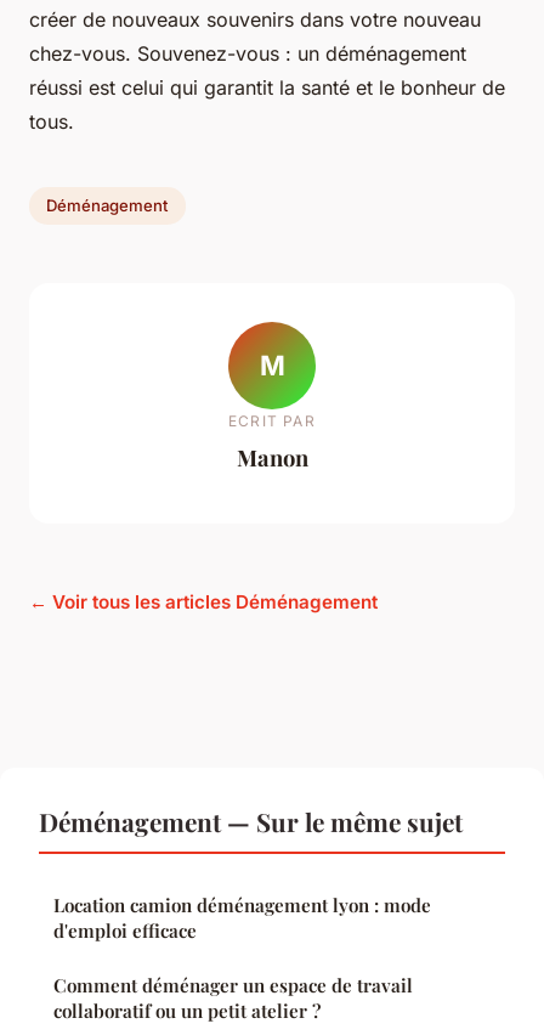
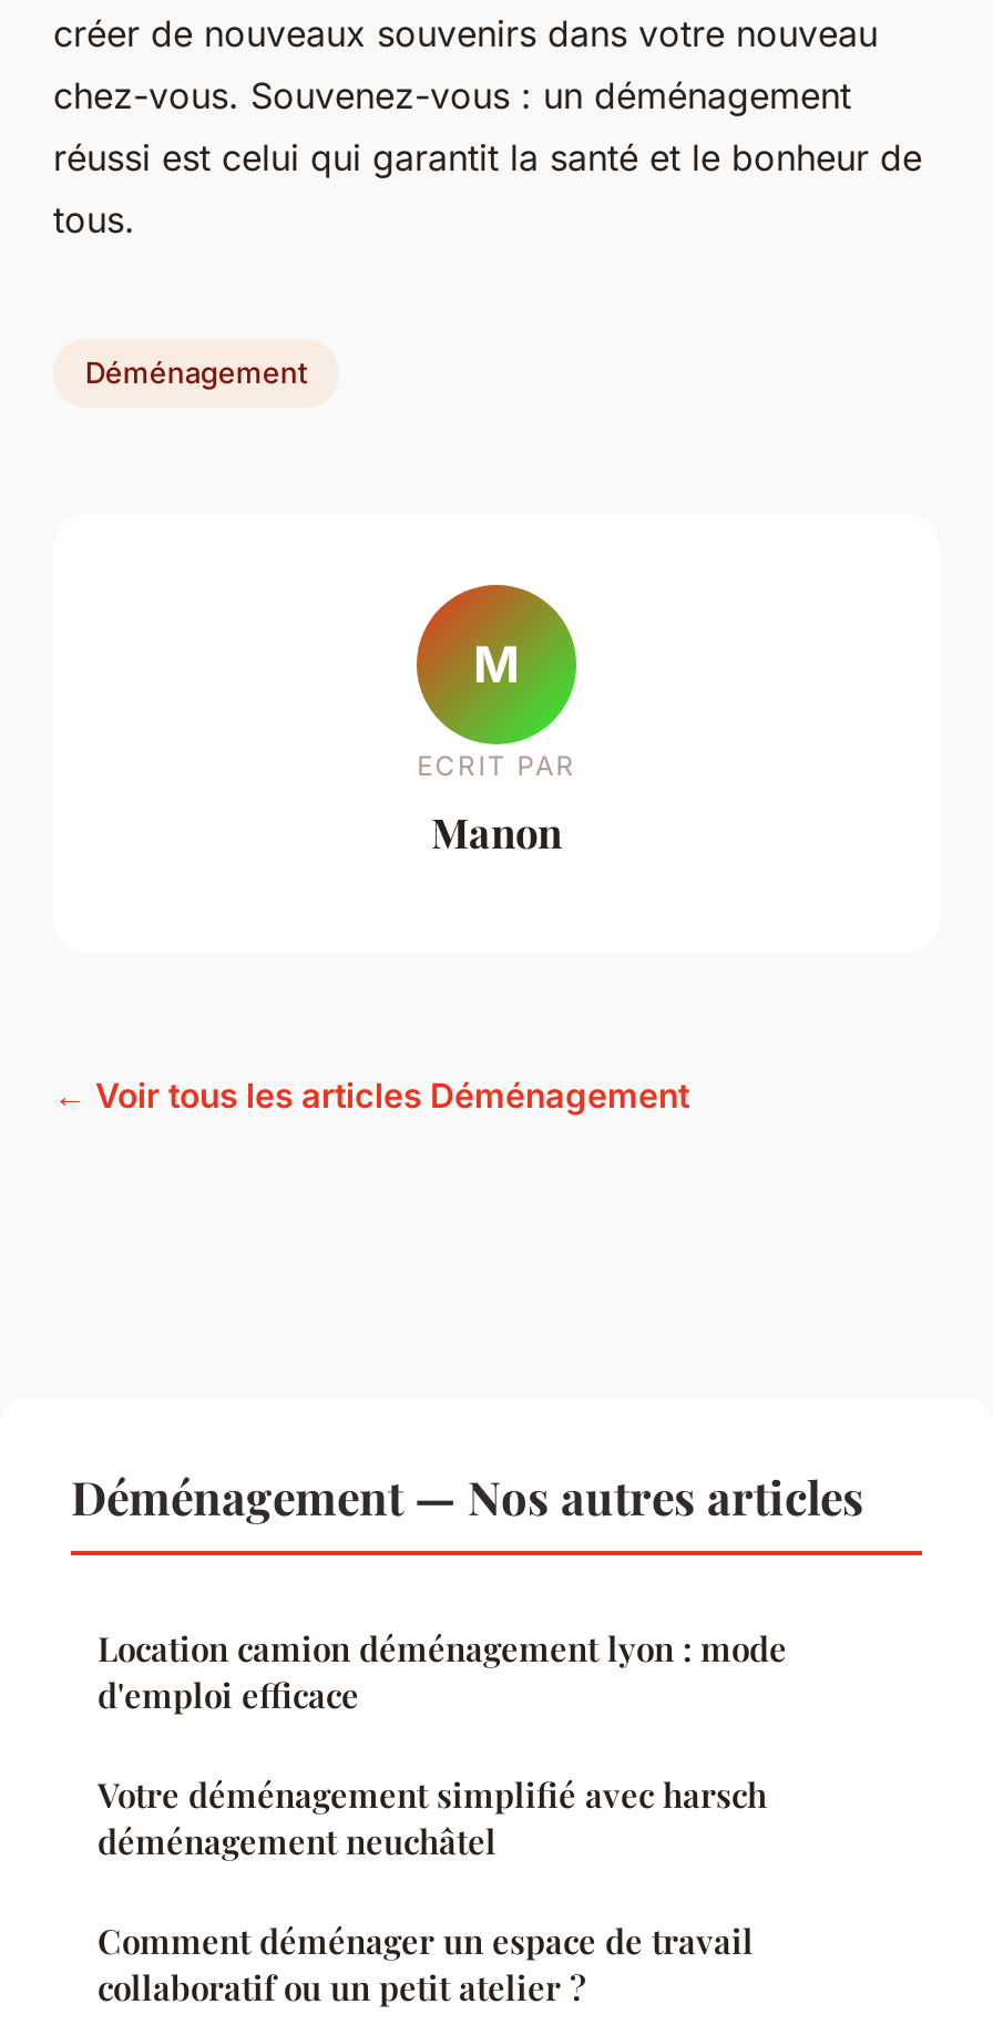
[39,804,463,838] Déménagement — Sur le même sujet -> [71,1463,864,1525] Déménagement — Nos autres articles
none -> [98,1771,767,1862] Votre déménagement simplifié avec harsch | déménagement neuchâtel

